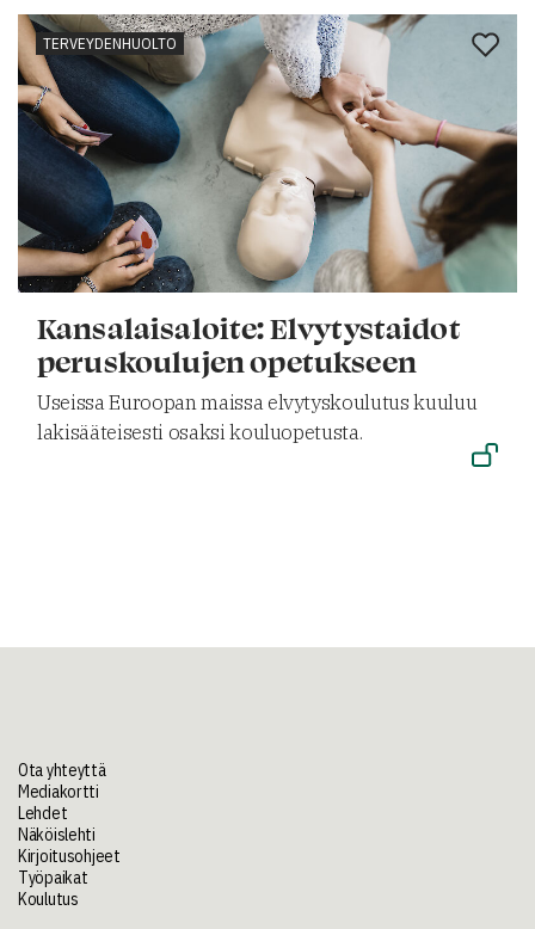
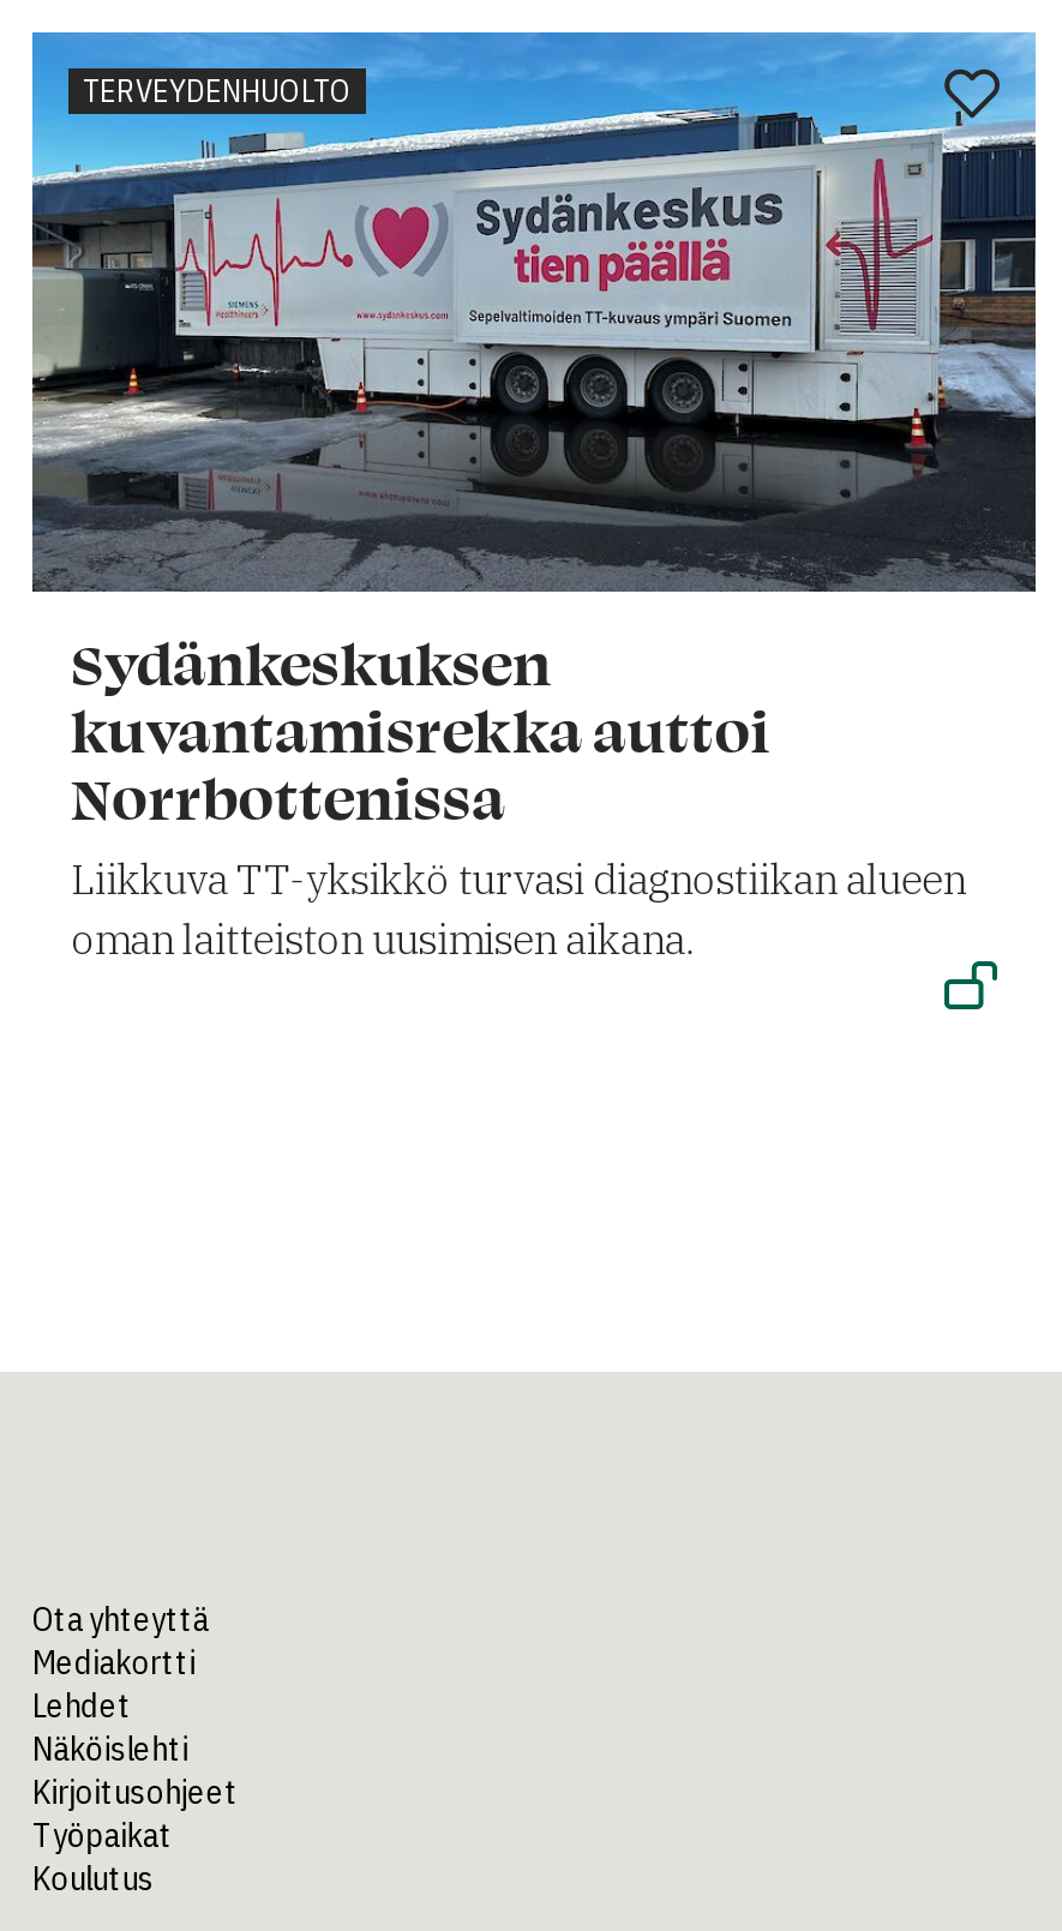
[17,13,517,445] [image] | Kansalaisaloite: Elvytystaidot | peruskoulujen opetukseen | Useissa Euroopan maissa elvytyskoulutus kuuluu | lakisääteisesti osaksi kouluopetusta. -> [30,30,1038,966] [image] | Sydänkeskuksen | kuvantamisrekka auttoi | Norrbottenissa | Liikkuva TT-yksikkö turvasi diagnostiikan alueen | oman laitteiston uusimisen aikana.

